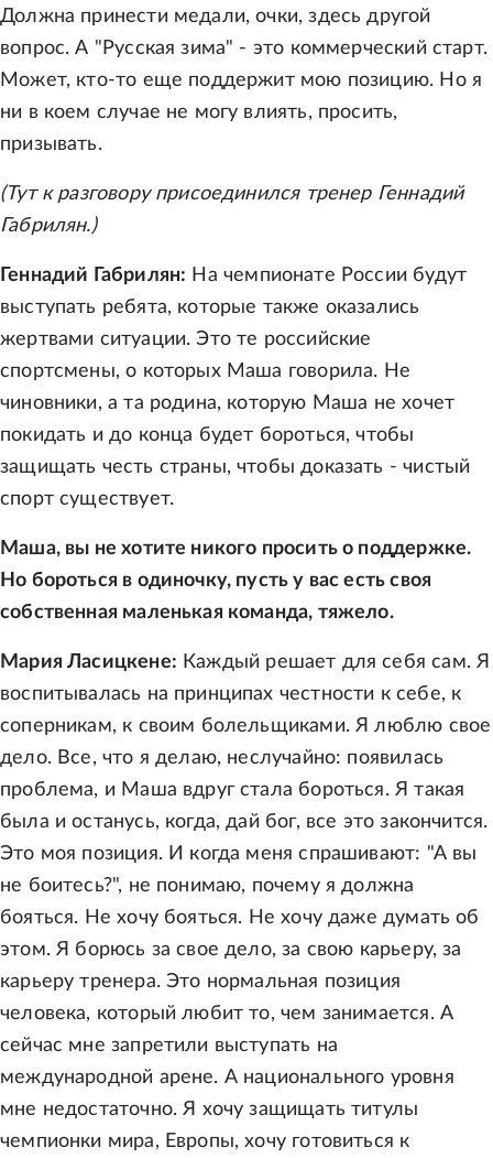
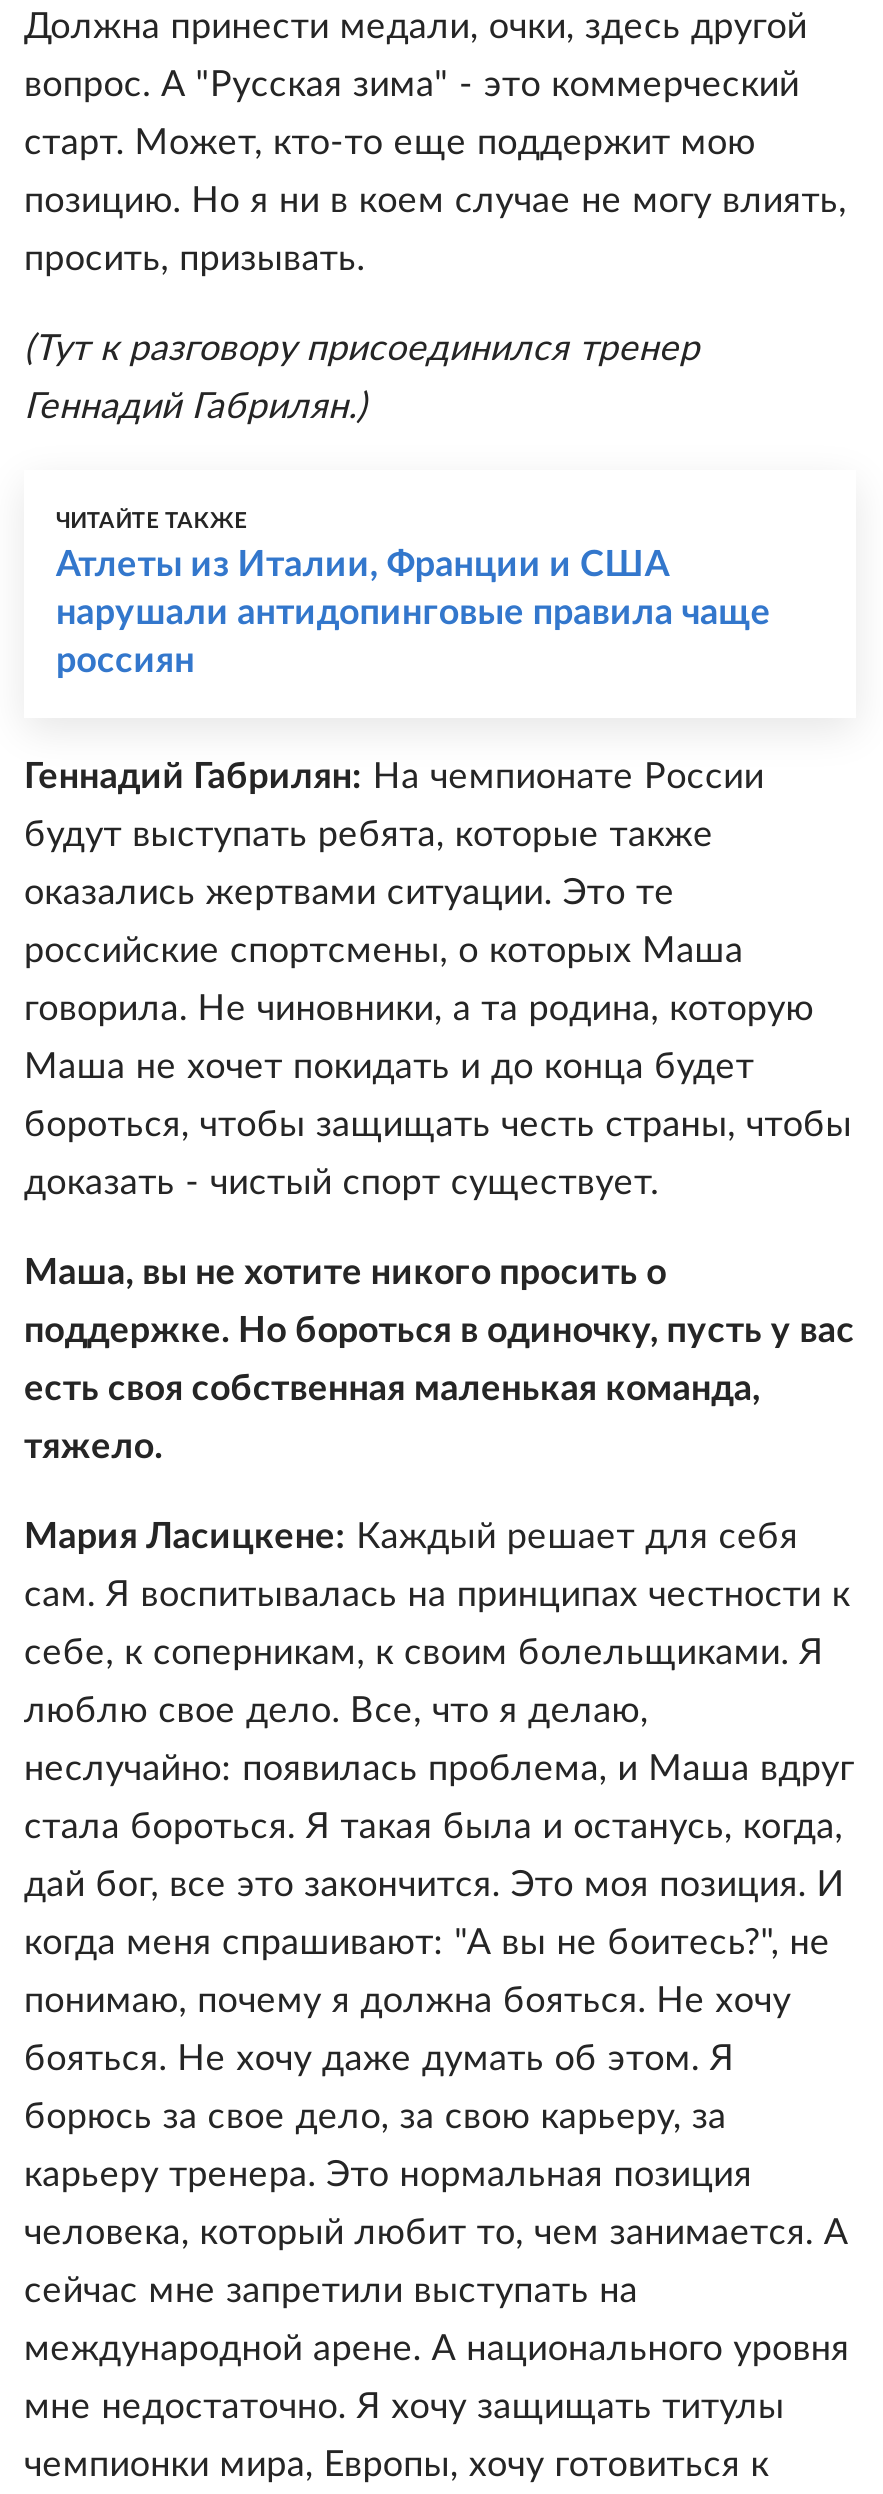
[0,38,491,959] вопрос. А "Русская зима" - это коммерческий старт. | Может, кто-то еще поддержит мою позицию. Но я | ни в коем случае не могу влиять, просить, | призывать. | (Тут к разговору присоединился тренер Геннадий | Габрилян.) | Геннадий Габрилян: На чемпионате России будут | выступать ребята, которые также оказались | жертвами ситуации. Это те российские | спортсмены, о которых Маша говорила. Не | чиновники, а та родина, которую Маша не хочет | покидать и до конца будет бороться, чтобы | защищать честь страны, чтобы доказать - чистый | спорт существует. | Маша, вы не хотите никого просить о поддержке. | Но бороться в одиночку, пусть у вас есть своя | собственная маленькая команда, тяжело. | Мария Ласицкене: Каждый решает для себя сам. Я | воспитывалась на принципах честности к себе, к | соперникам, к своим болельщиками. Я люблю свое | дело. Все, что я делаю, неслучайно: появилась | проблема, и Маша вдруг стала бороться. Я такая | была и останусь, когда, дай бог, все это закончится. | Это моя позиция. И когда меня спрашивают: "А вы | не боитесь?", не понимаю, почему я должна | бояться. Не хочу бояться. Не хочу даже думать об | этом. Я борюсь за свое дело, за свою карьеру, за -> [24,68,855,2136] вопрос. А "Русская зима" - это коммерческий | старт. Может, кто-то еще поддержит мою | позицию. Но я ни в коем случае не могу влиять, | просить, призывать. | (Тут к разговору присоединился тренер | Геннадий Габрилян.) | ЧИТАЙТЕ ТАКЖЕ | Атлеты из Италии, Франции и США | нарушали антидопинговые правила чаще | россиян | Геннадий Габрилян: На чемпионате России | будут выступать ребята, которые также | оказались жертвами ситуации. Это те | российские спортсмены, о которых Маша | говорила. Не чиновники, а та родина, которую | Маша не хочет покидать и до конца будет | бороться, чтобы защищать честь страны, чтобы | доказать - чистый спорт существует. | Маша, вы не хотите никого просить о | поддержке. Но бороться в одиночку, пусть у вас | есть своя собственная маленькая команда, | тяжело. | Мария Ласицкене: Каждый решает для себя | сам. Я воспитывалась на принципах честности к | себе, к соперникам, к своим болельщиками. Я | люблю свое дело. Все, что я делаю, | неслучайно: появилась проблема, и Маша вдруг | стала бороться. Я такая была и останусь, когда, | дай бог, все это закончится. Это моя позиция. И | когда меня спрашивают: "А вы не боитесь?", не | понимаю, почему я должна бояться. Не хочу | бояться. Не хочу даже думать об этом. Я | борюсь за свое дело, за свою карьеру, за

